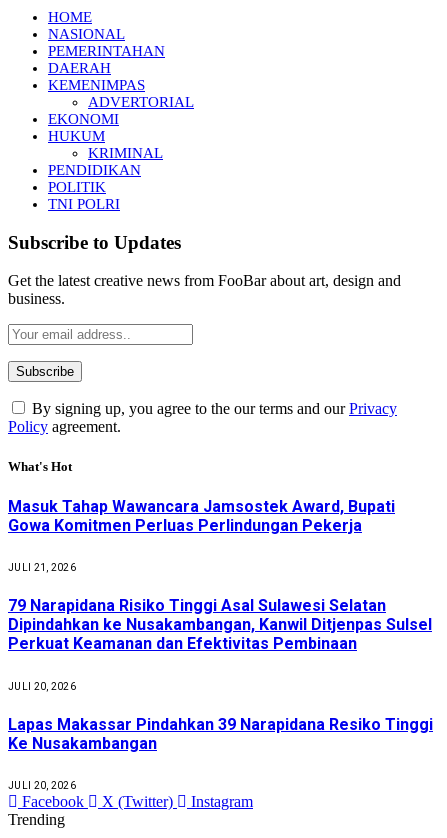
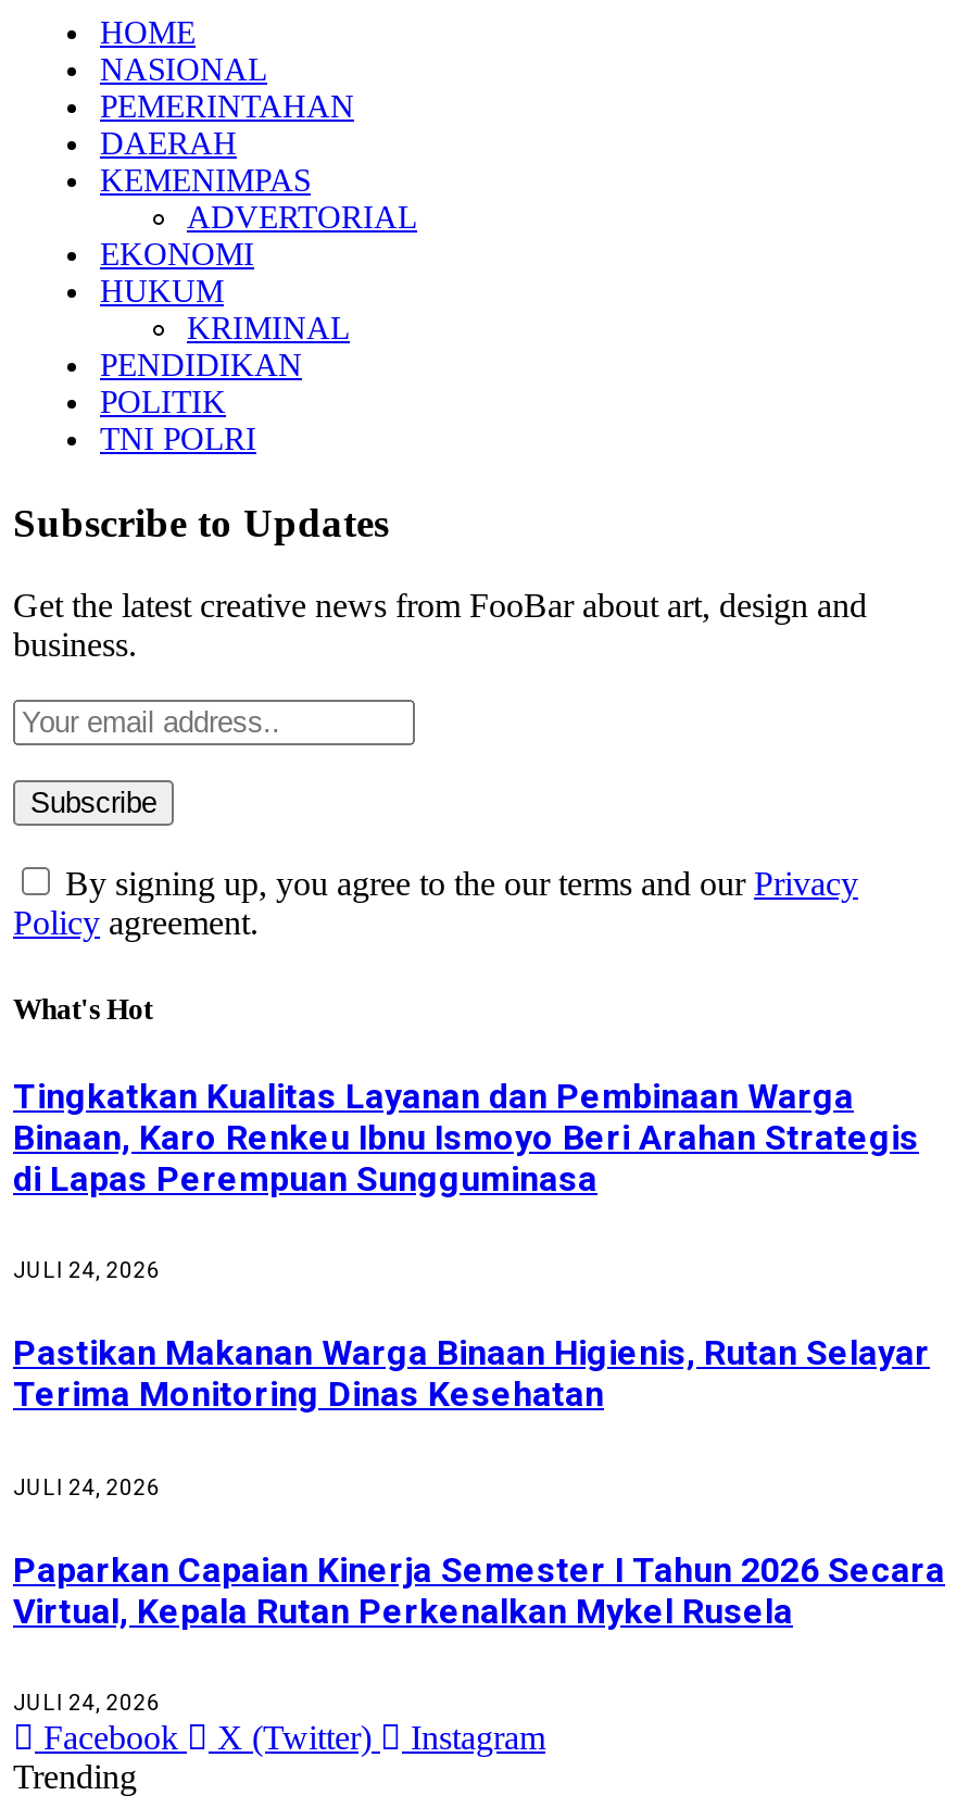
[8,497,395,535] Masuk Tahap Wawancara Jamsostek Award, Bupati | Gowa Komitmen Perluas Perlindungan Pekerja -> [13,1075,919,1199] Tingkatkan Kualitas Layanan dan Pembinaan Warga | Binaan, Karo Renkeu Ibnu Ismoyo Beri Arahan Strategis | di Lapas Perempuan Sungguminasa
[8,562,76,573] JULI 21, 2026 -> [13,1258,161,1282] JULI 24, 2026
[8,596,432,653] 79 Narapidana Risiko Tinggi Asal Sulawesi Selatan | Dipindahkan ke Nusakambangan, Kanwil Ditjenpas Sulsel | Perkuat Keamanan dan Efektivitas Pembinaan -> [13,1333,930,1415] Pastikan Makanan Warga Binaan Higienis, Rutan Selayar | Terima Monitoring Dinas Kesehatan
[8,681,76,692] JULI 20, 2026 -> [13,1475,161,1499] JULI 24, 2026
[8,715,433,753] Lapas Makassar Pindahkan 39 Narapidana Resiko Tinggi | Ke Nusakambangan -> [13,1549,945,1632] Paparkan Capaian Kinerja Semester I Tahun 2026 Secara | Virtual, Kepala Rutan Perkenalkan Mykel Rusela
[8,780,76,791] JULI 20, 2026 -> [13,1691,161,1715] JULI 24, 2026

